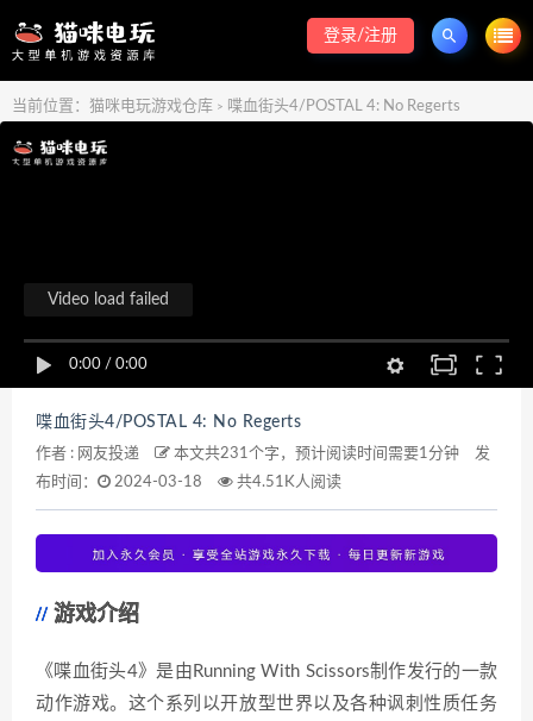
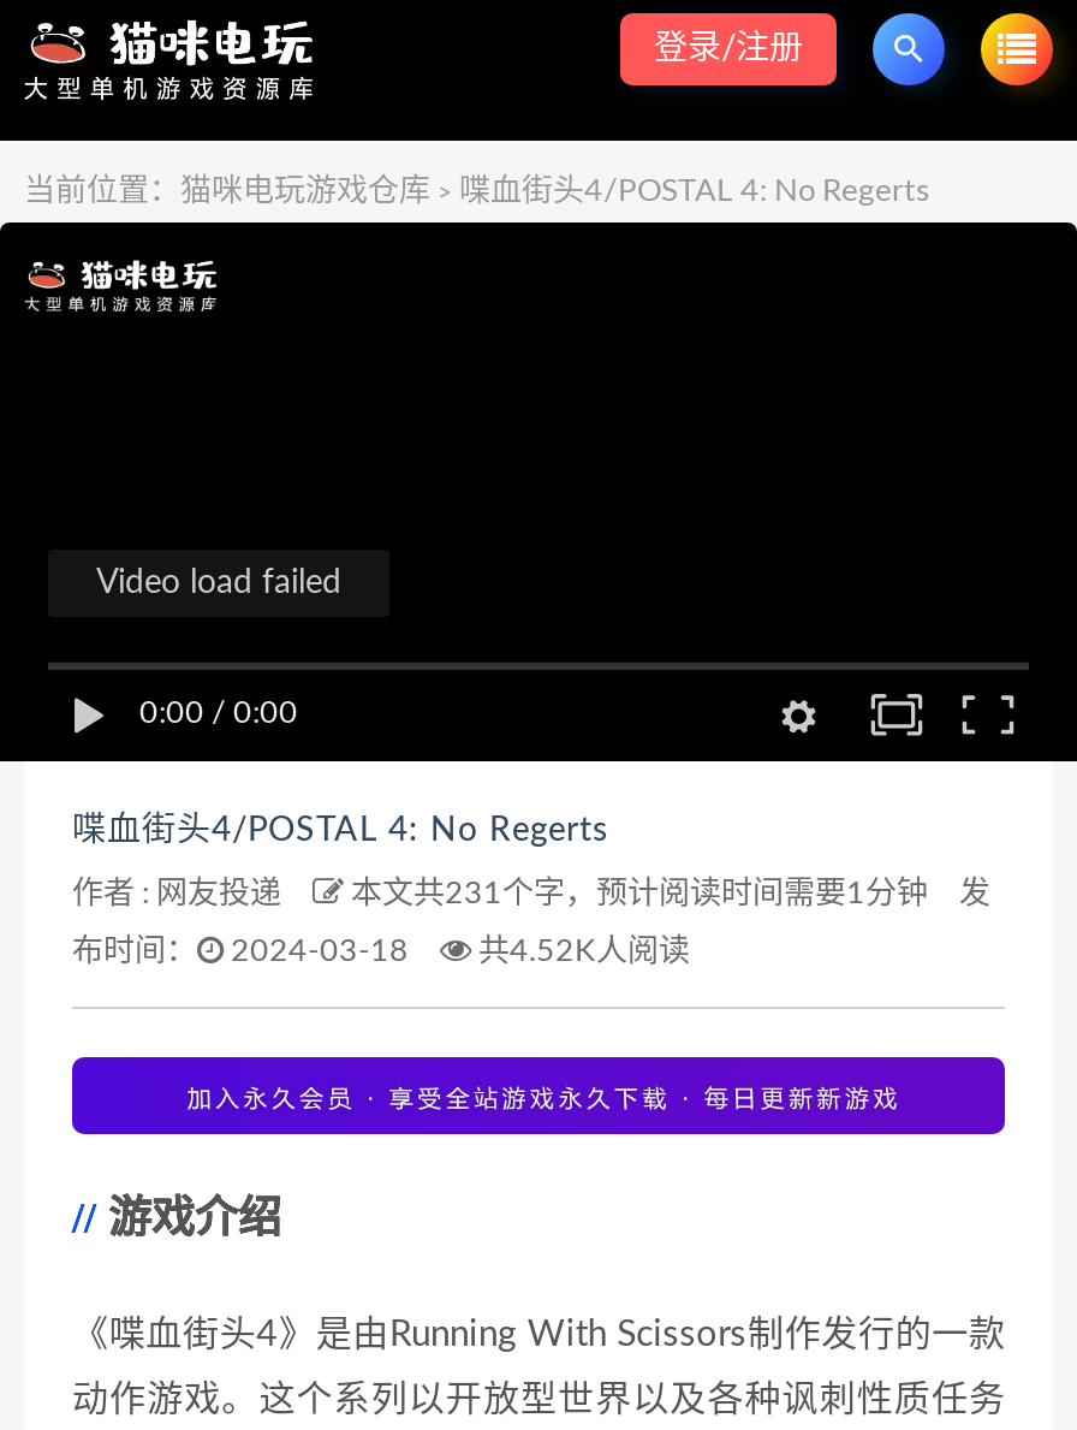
[36,475,341,490] 布时间： 2024-03-18 共4.51K人阅读 -> [72,937,690,968] 布时间： 2024-03-18 共4.52K人阅读

